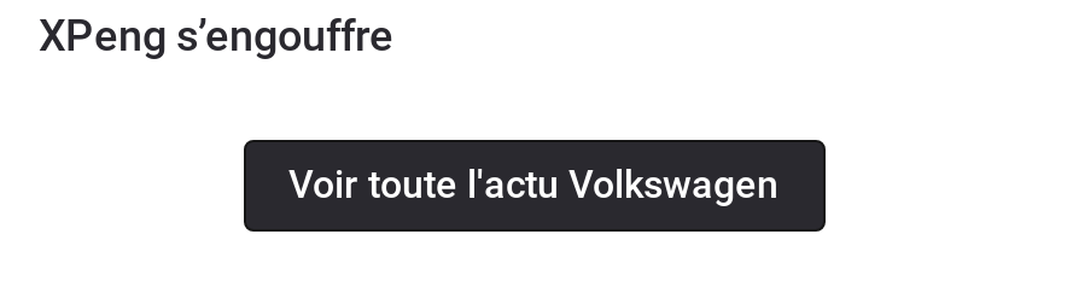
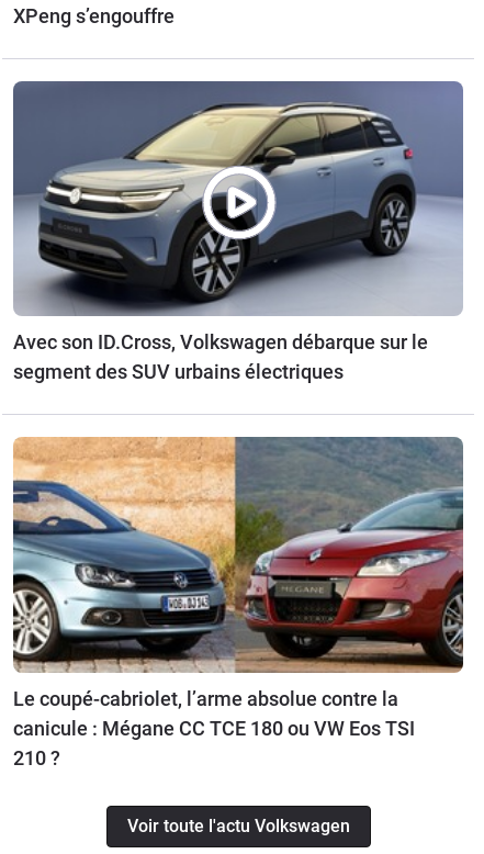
none -> [12,80,464,383] [image] | Avec son ID.Cross, Volkswagen débarque sur le | segment des SUV urbains électriques
none -> [12,436,464,769] [image] | Le coupé-cabriolet, l’arme absolue contre la | canicule : Mégane CC TCE 180 ou VW Eos TSI | 210 ?

